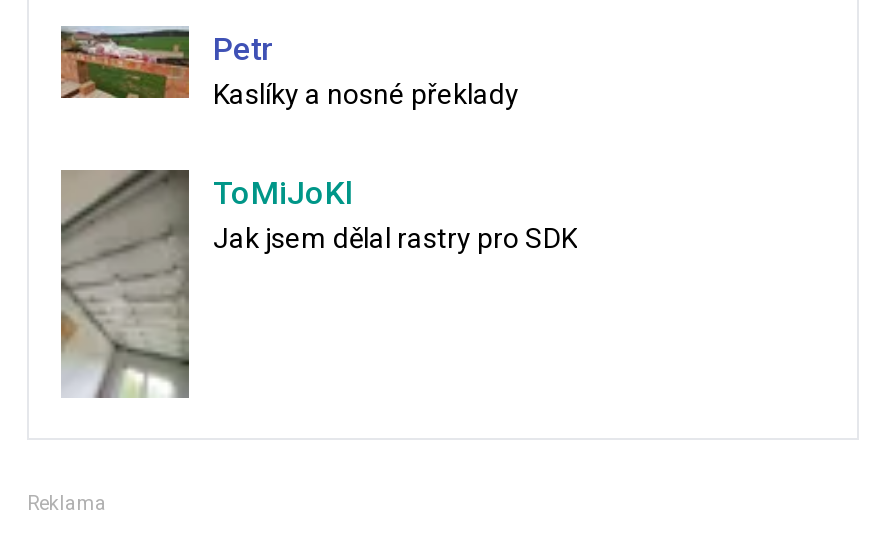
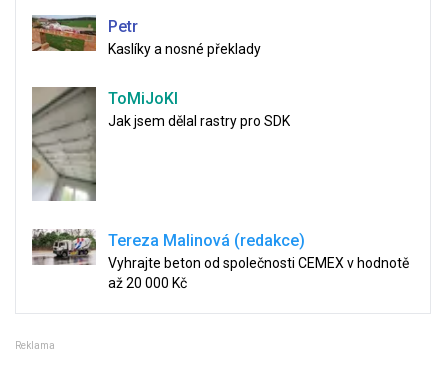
none -> [32,228,409,290] [image] | Tereza Malinová (redakce) | Vyhrajte beton od společnosti CEMEX v hodnotě | až 20 000 Kč

